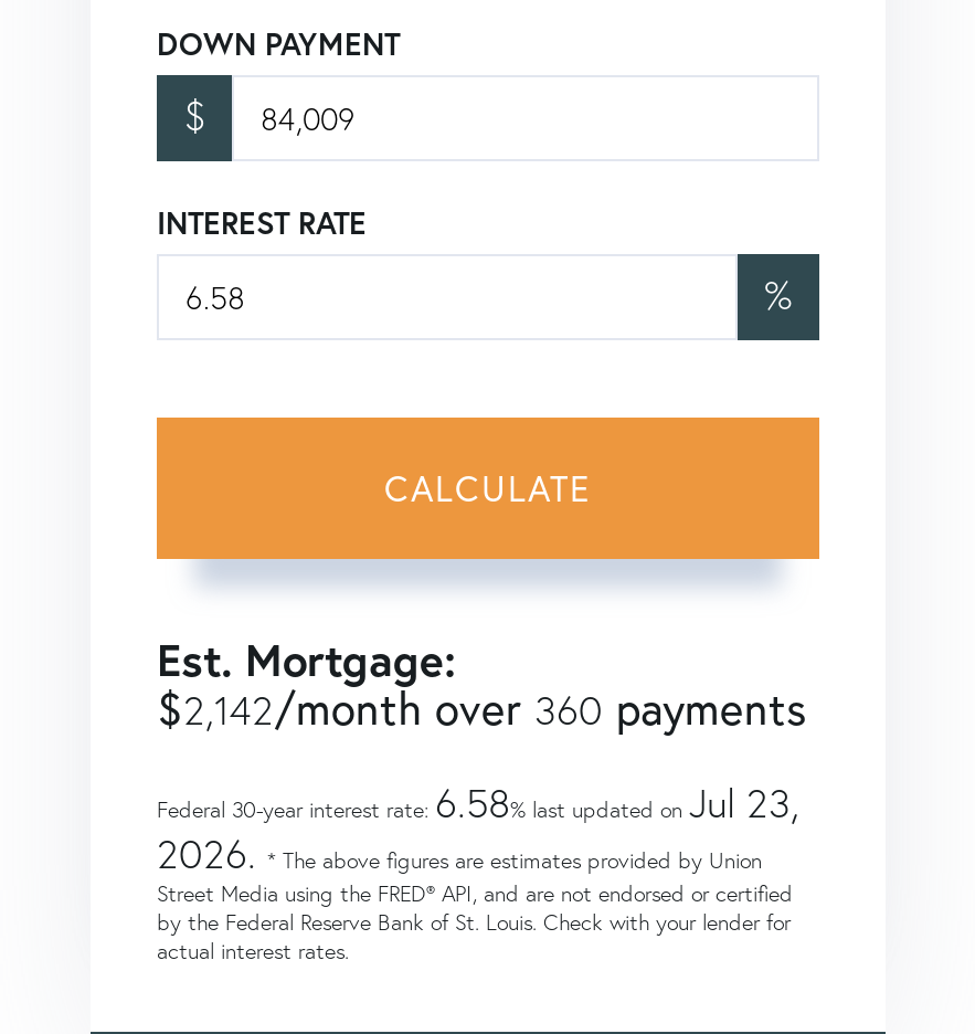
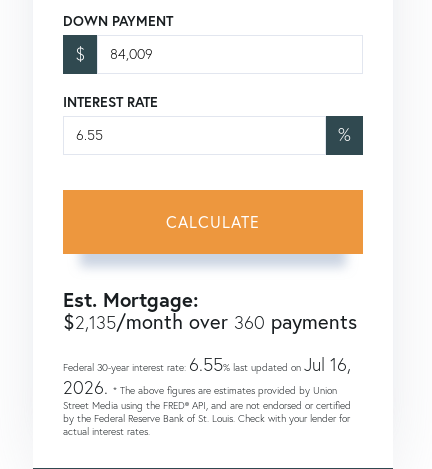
[157,679,806,738] $2,142/month over 360 payments -> [63,309,357,334] $2,135/month over 360 payments
[157,778,799,829] Federal 30-year interest rate: 6.58% last updated on Jul 23, -> [63,353,351,376] Federal 30-year interest rate: 6.55% last updated on Jul 16,

